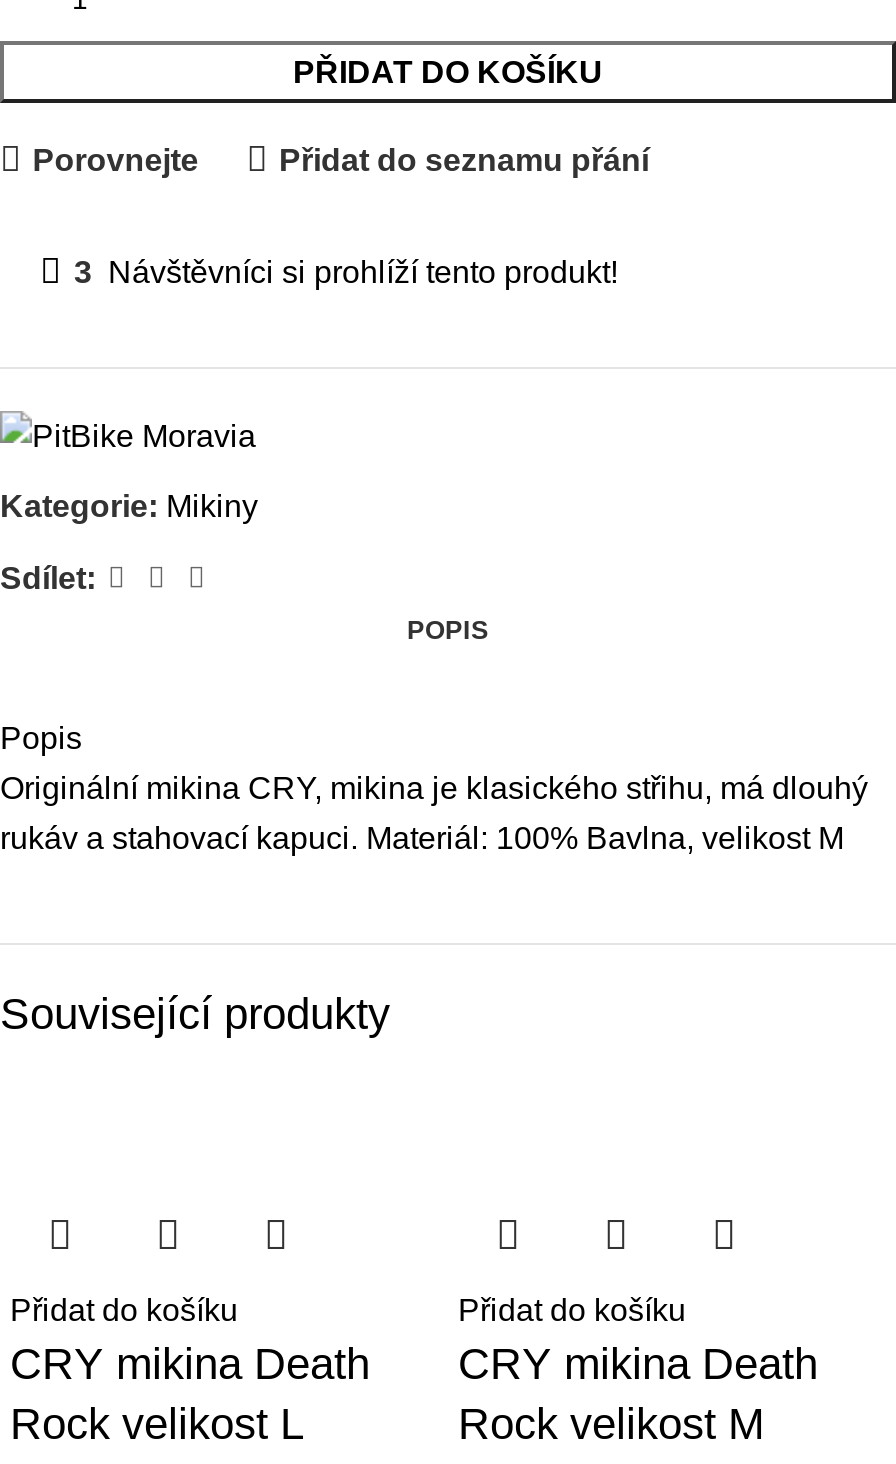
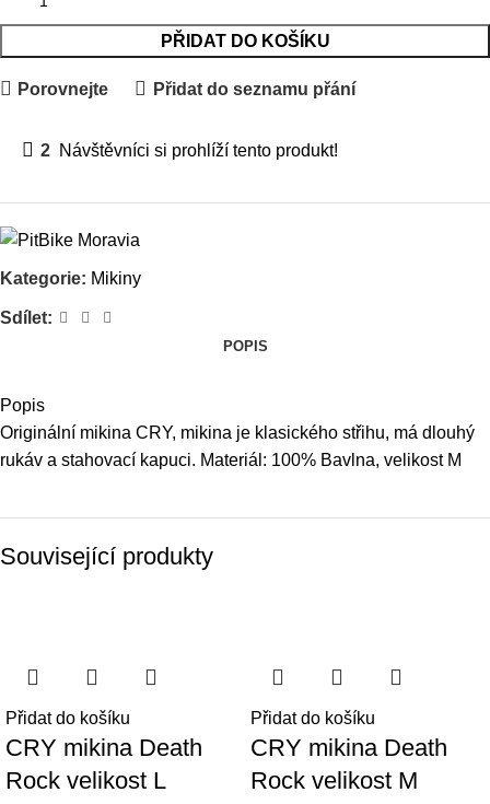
[74,255,618,289] 3 Návštěvníci si prohlíží tento produkt! -> [40,141,338,160] 2 Návštěvníci si prohlíží tento produkt!

